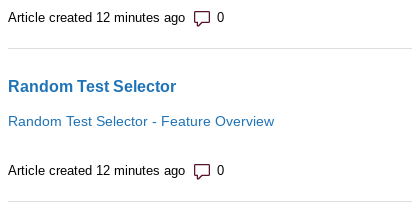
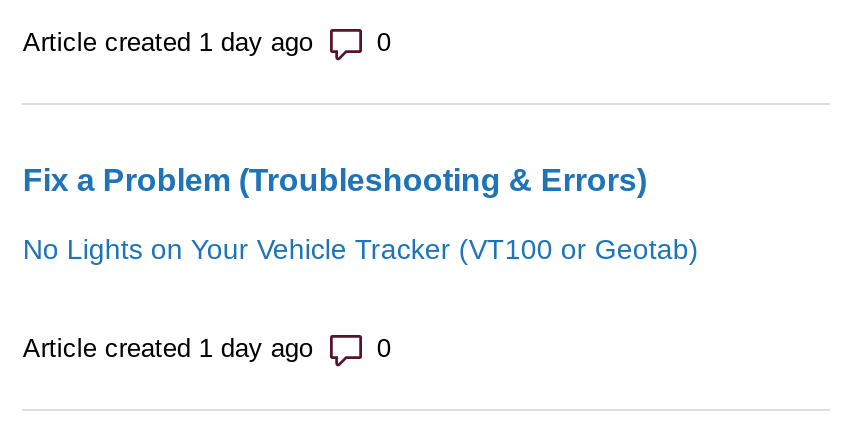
[8,10,185,25] Article created 12 minutes ago -> [23,27,313,57] Article created 1 day ago
[8,78,176,95] Random Test Selector -> [23,163,647,197] Fix a Problem (Troubleshooting & Errors)
[8,113,274,129] Random Test Selector - Feature Overview -> [23,233,699,265] No Lights on Your Vehicle Tracker (VT100 or Geotab)
[8,163,185,178] Article created 12 minutes ago -> [23,333,313,363] Article created 1 day ago

